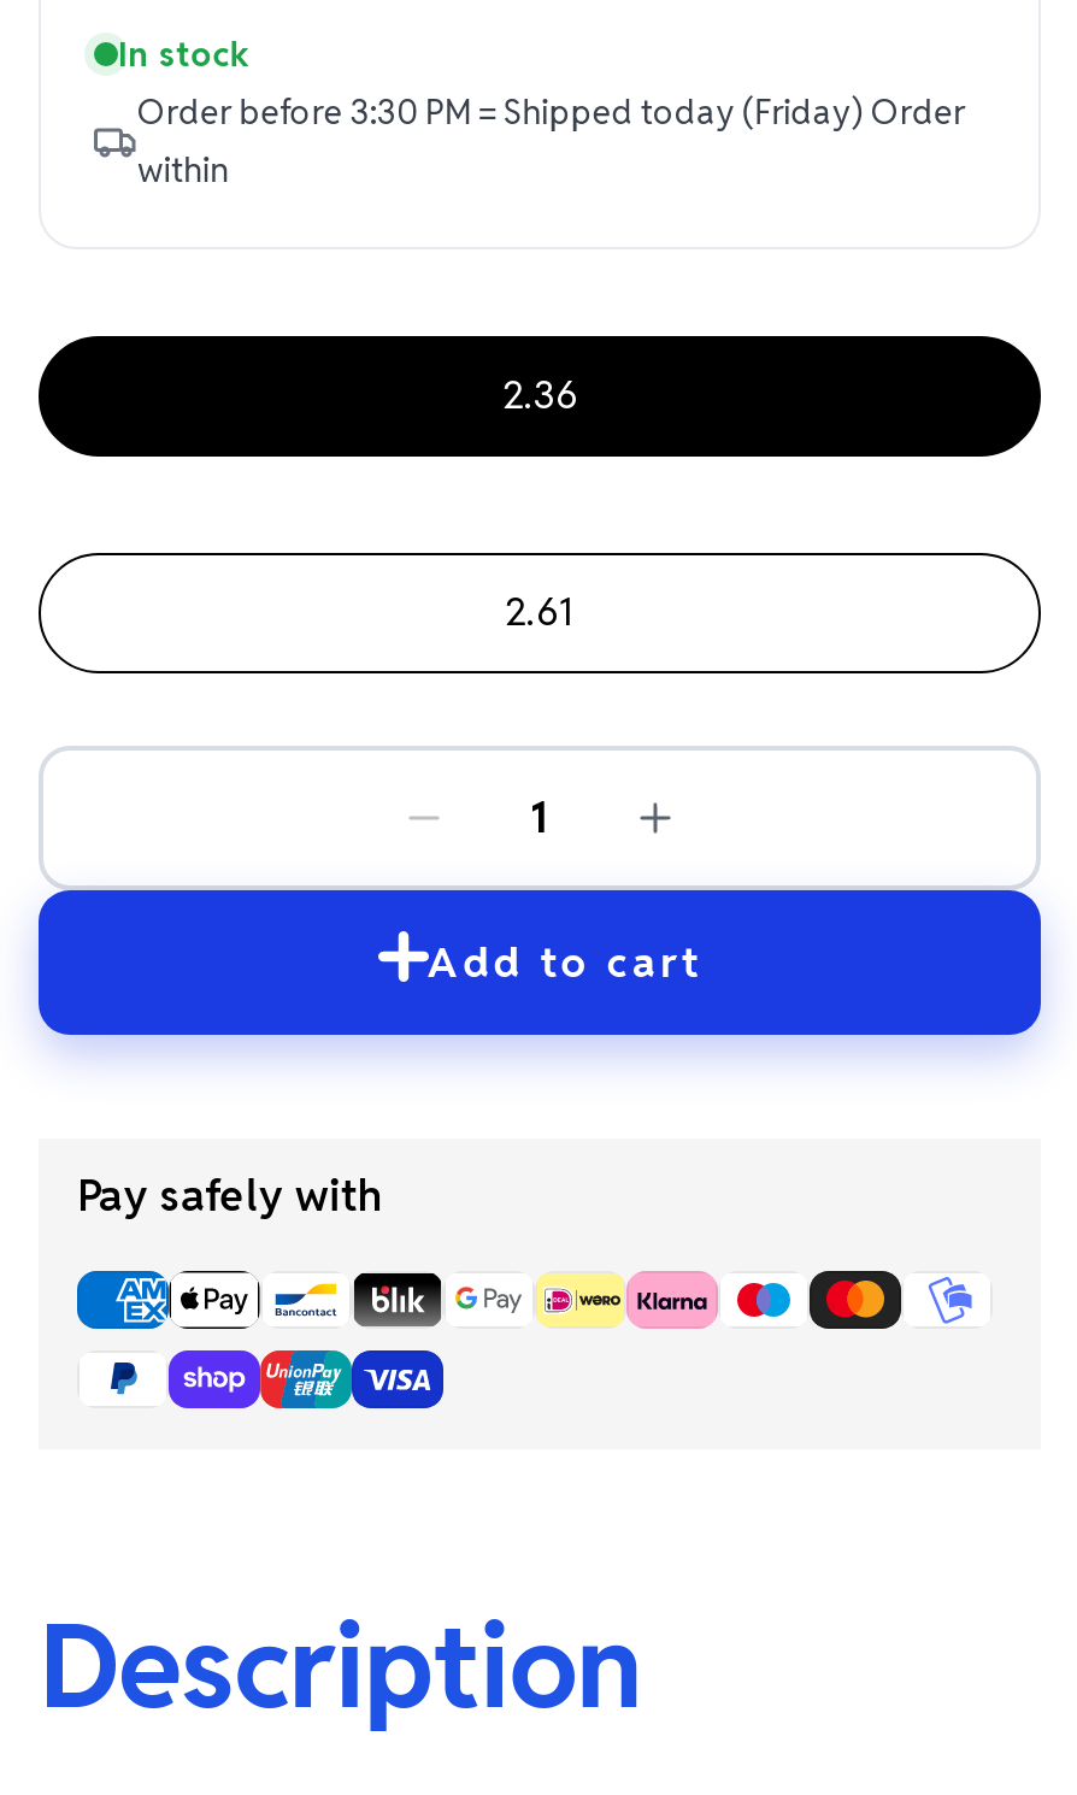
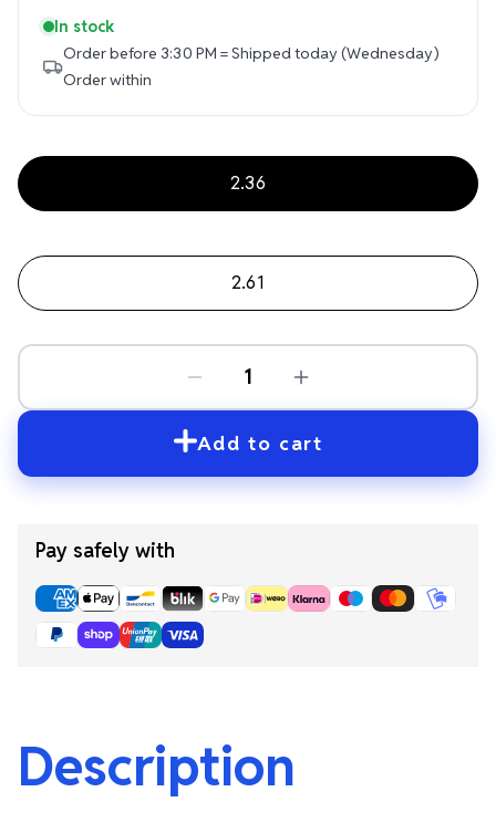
[137,89,965,190] Order before 3:30 PM = Shipped today (Friday) Order | within -> [63,43,439,89] Order before 3:30 PM = Shipped today (Wednesday) | Order within

